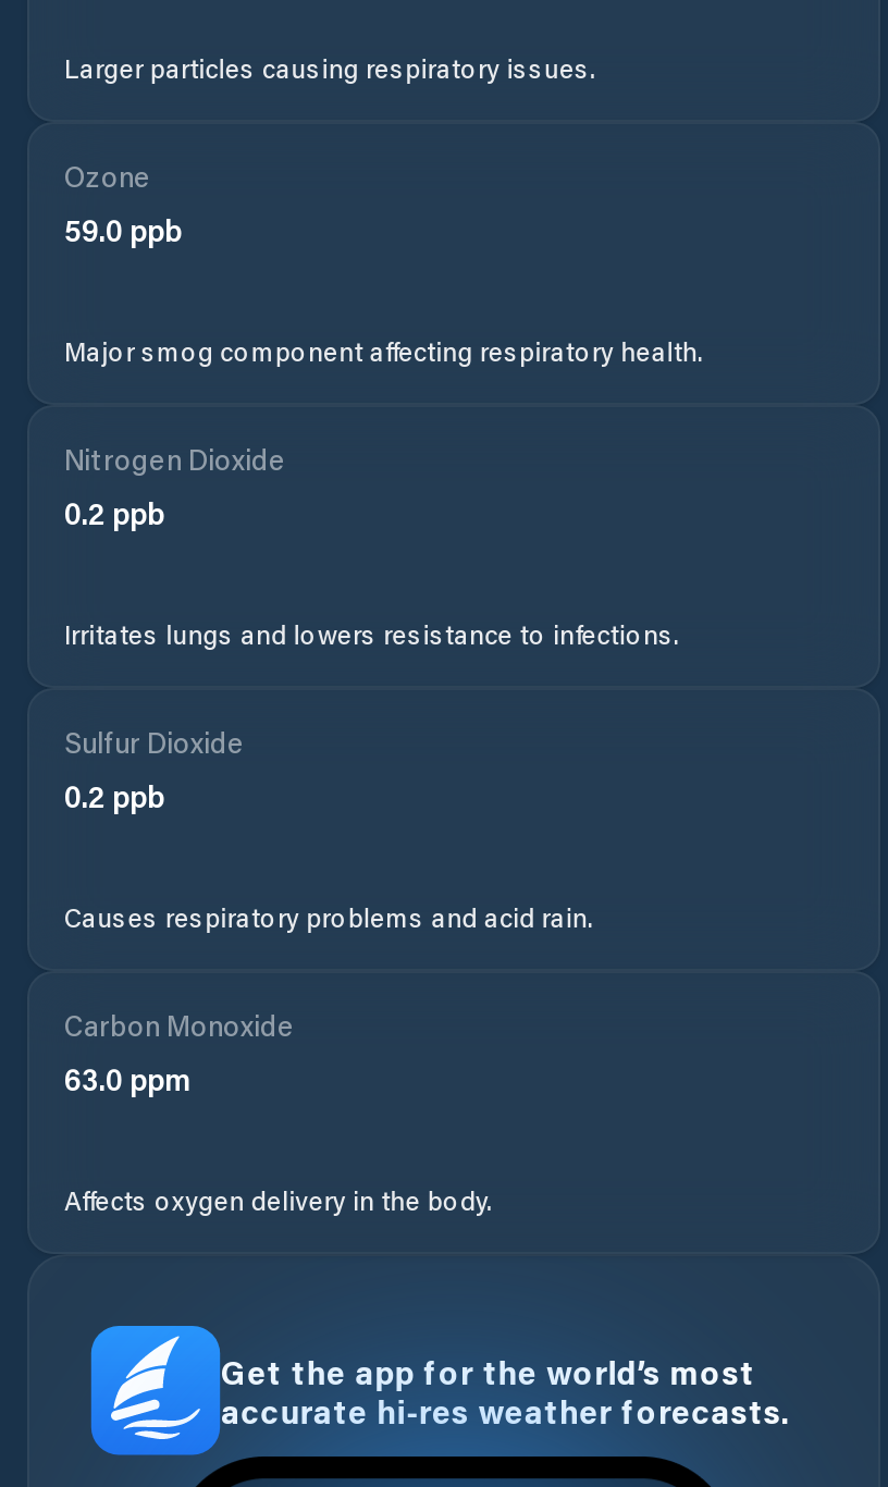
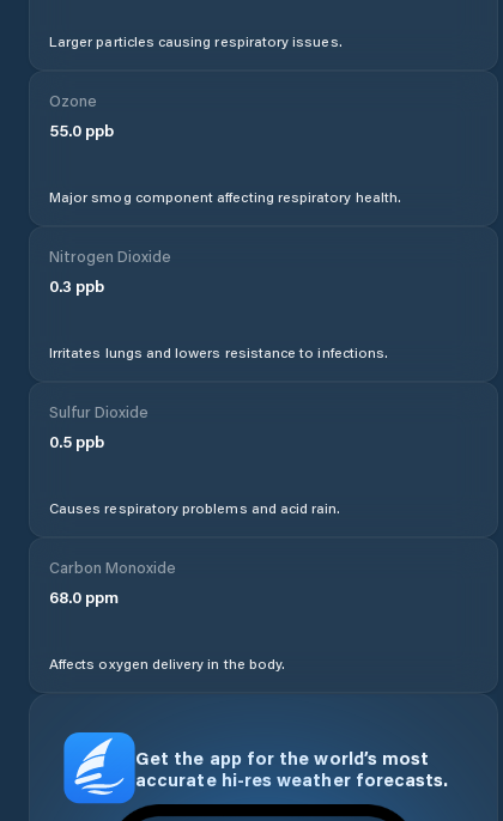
[64,209,182,250] 59.0 ppb -> [49,118,114,141] 55.0 ppb
[64,492,164,533] 0.2 ppb -> [49,274,104,297] 0.3 ppb
[64,775,164,816] 0.2 ppb -> [49,430,104,452] 0.5 ppb
[64,1058,190,1099] 63.0 ppm -> [49,585,119,608] 68.0 ppm

